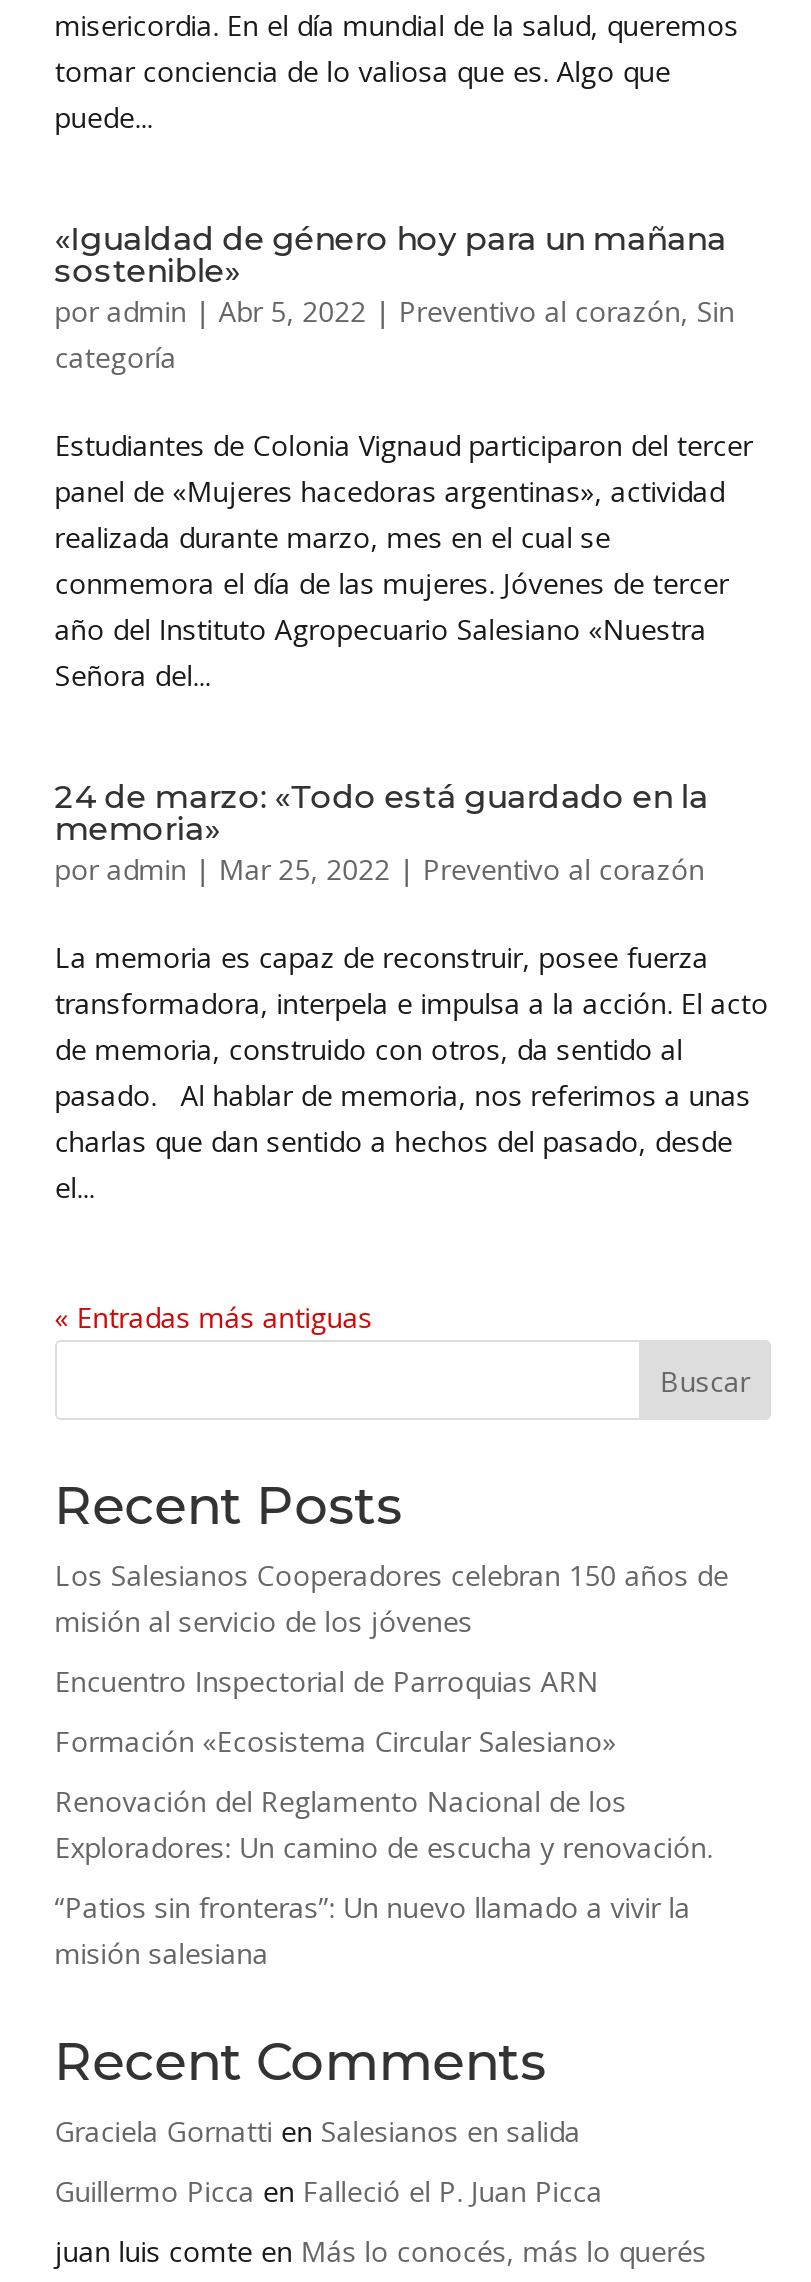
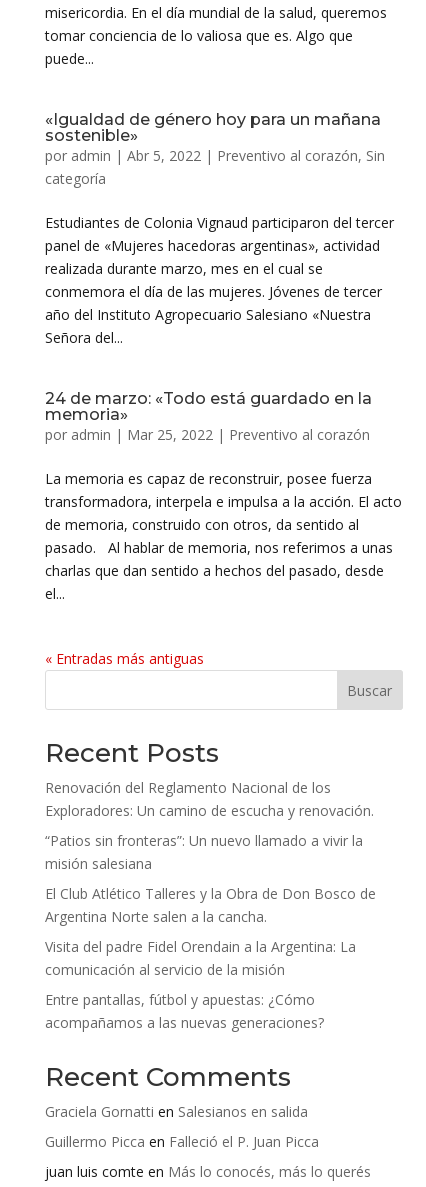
[55,1556,729,1760] Los Salesianos Cooperadores celebran 150 años de | misión al servicio de los jóvenes | Encuentro Inspectorial de Parroquias ARN | Formación «Ecosistema Circular Salesiano» -> none
moved [55,1782,713,1972] -> [45,778,374,873]: Renovación del Reglamento Nacional de los | Exploradores: Un camino de escucha y renovación. | “Patios sin fronteras”: Un nuevo llamado a vivir la | misión salesiana
none -> [45,884,376,1032] El Club Atlético Talleres y la Obra de Don Bosco de | Argentina Norte salen a la cancha. | Visita del padre Fidel Orendain a la Argentina: La | comunicación al servicio de la misión | Entre pantallas, fútbol y apuestas: ¿Cómo | acompañamos a las nuevas generaciones?

